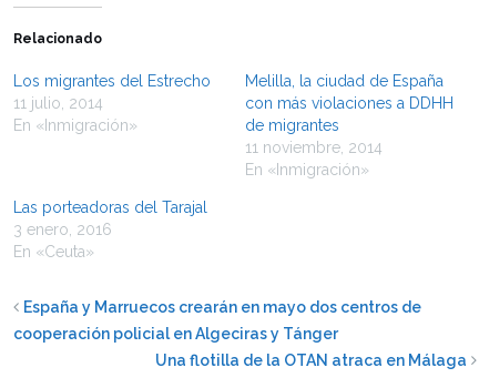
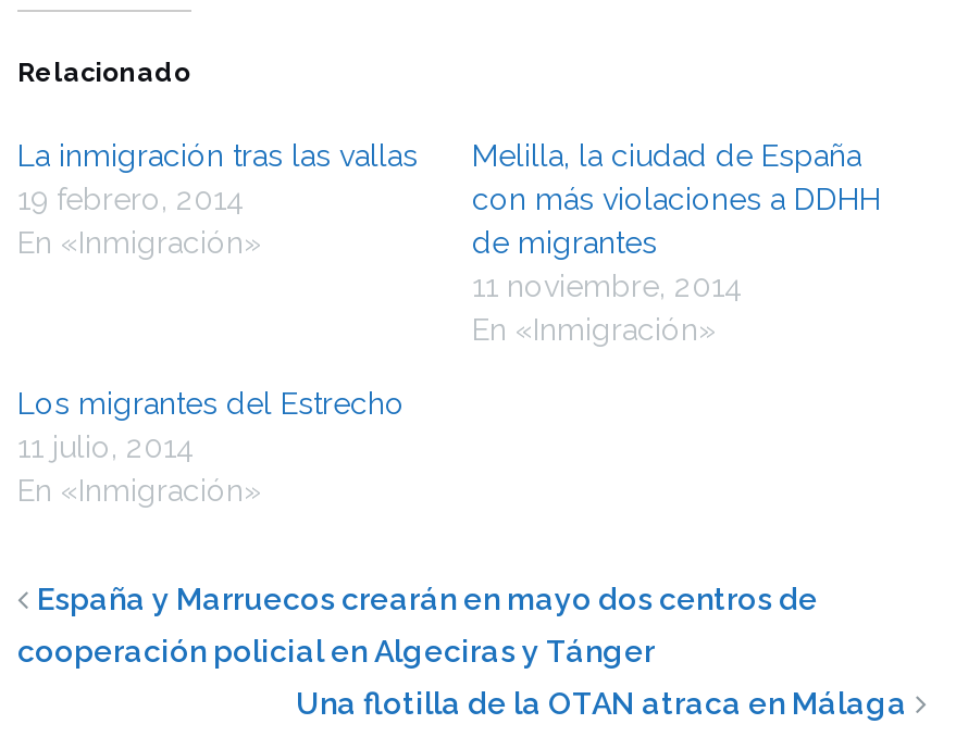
moved [13,72,211,112] -> [17,385,405,464]: Los migrantes del Estrecho | 11 julio, 2014
none -> [17,137,418,216] La inmigración tras las vallas | 19 febrero, 2014
[13,198,207,260] Las porteadoras del Tarajal | 3 enero, 2016 | En «Ceuta» -> [17,472,261,507] En «Inmigración»

